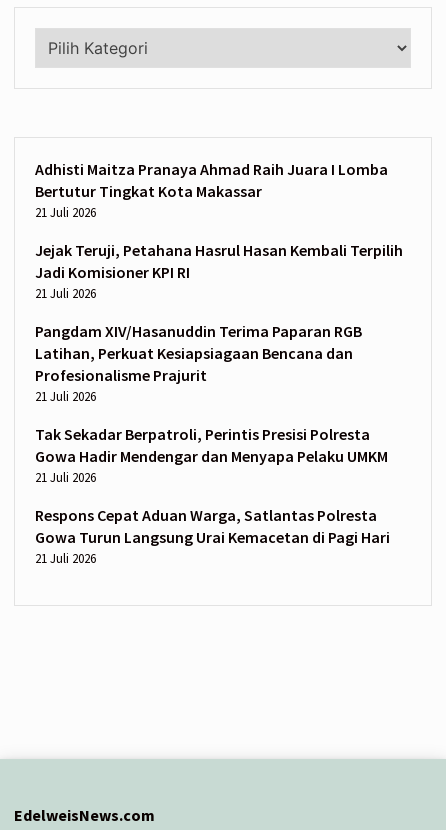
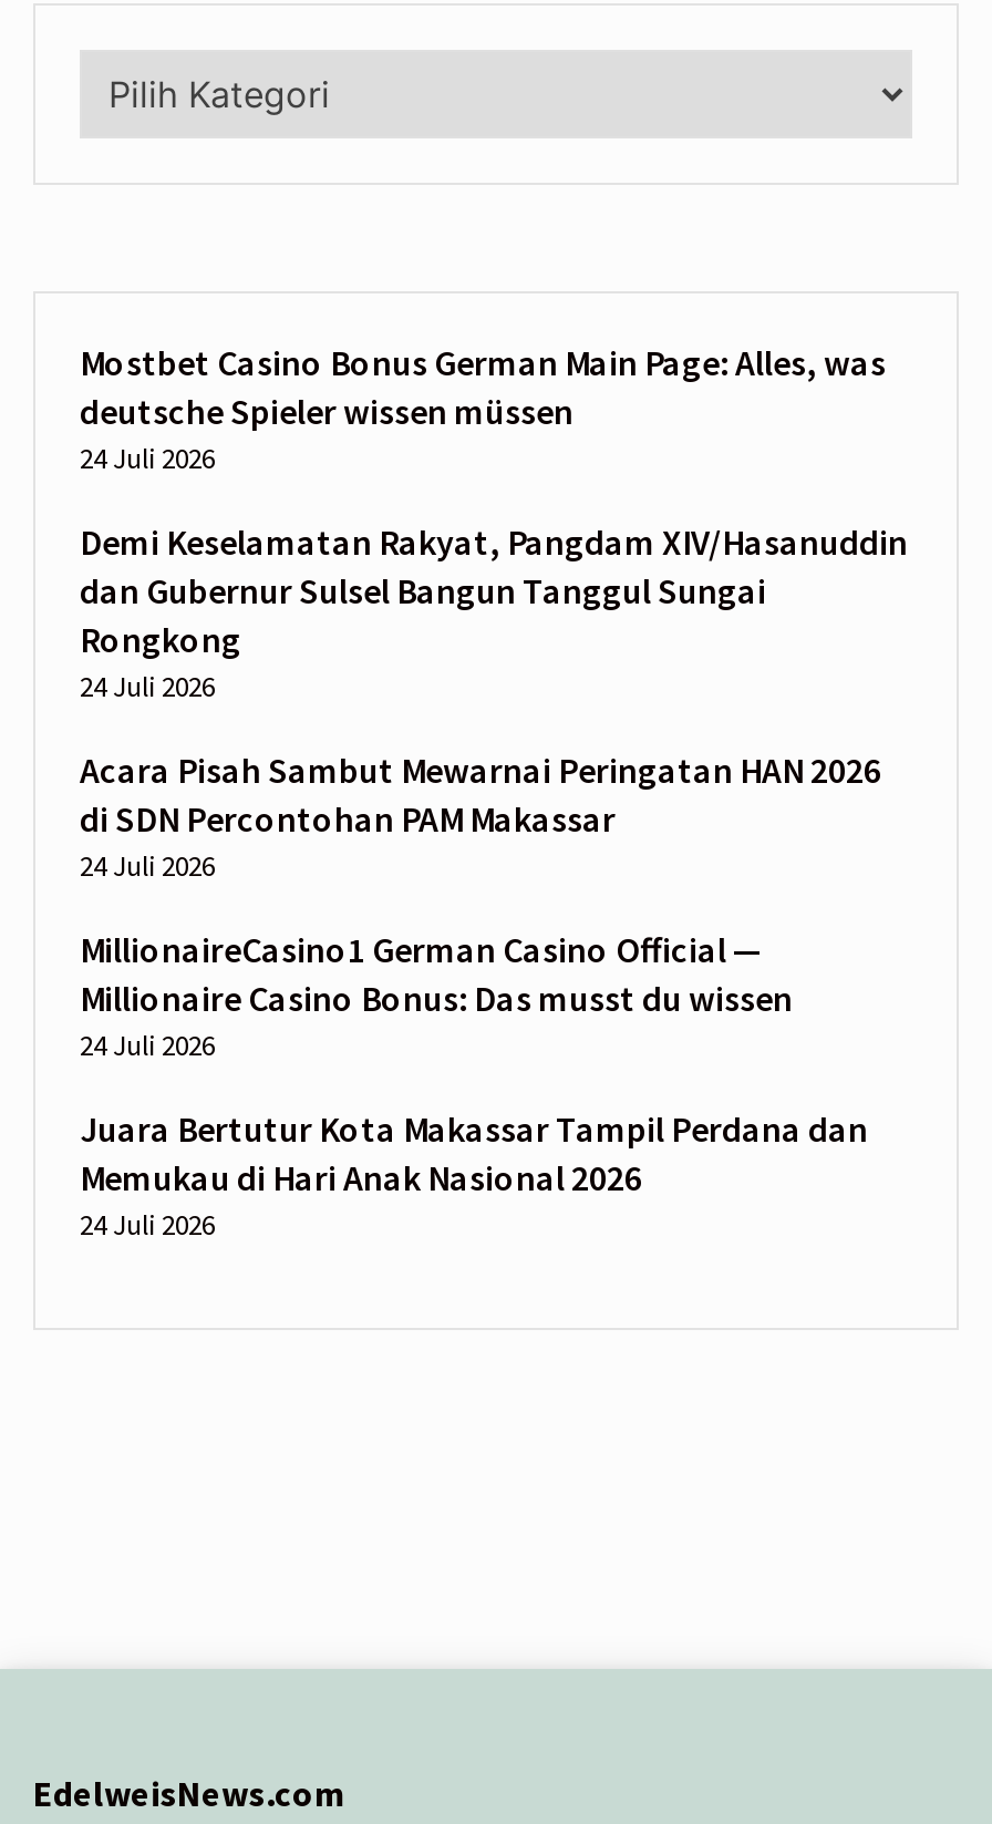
[35,159,388,221] Adhisti Maitza Pranaya Ahmad Raih Juara I Lomba | Bertutur Tingkat Kota Makassar | 21 Juli 2026 -> [80,340,886,477] Mostbet Casino Bonus German Main Page: Alles, was | deutsche Spieler wissen müssen | 24 Juli 2026
[35,240,403,302] Jejak Teruji, Petahana Hasrul Hasan Kembali Terpilih | Jadi Komisioner KPI RI | 21 Juli 2026 -> [80,519,908,705] Demi Keselamatan Rakyat, Pangdam XIV/Hasanuddin | dan Gubernur Sulsel Bangun Tanggul Sungai | Rongkong | 24 Juli 2026
[35,321,362,405] Pangdam XIV/Hasanuddin Terima Paparan RGB | Latihan, Perkuat Kesiapsiagaan Bencana dan | Profesionalisme Prajurit | 21 Juli 2026 -> [80,747,881,884] Acara Pisah Sambut Mewarnai Peringatan HAN 2026 | di SDN Percontohan PAM Makassar | 24 Juli 2026
[35,424,388,486] Tak Sekadar Berpatroli, Perintis Presisi Polresta | Gowa Hadir Mendengar dan Menyapa Pelaku UMKM | 21 Juli 2026 -> [80,927,793,1064] MillionaireCasino1 German Casino Official — | Millionaire Casino Bonus: Das musst du wissen | 24 Juli 2026
[35,505,390,567] Respons Cepat Aduan Warga, Satlantas Polresta | Gowa Turun Langsung Urai Kemacetan di Pagi Hari | 21 Juli 2026 -> [80,1106,868,1243] Juara Bertutur Kota Makassar Tampil Perdana dan | Memukau di Hari Anak Nasional 2026 | 24 Juli 2026

